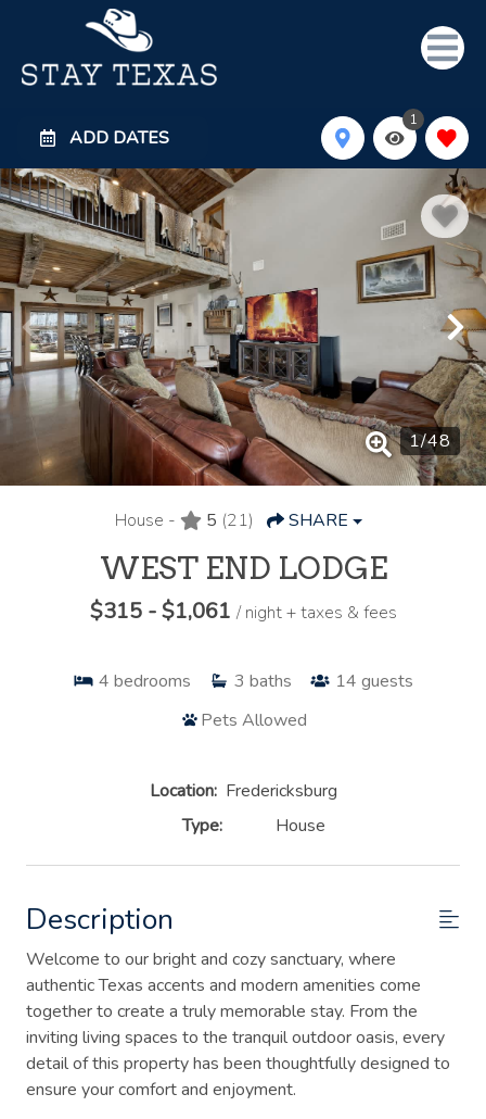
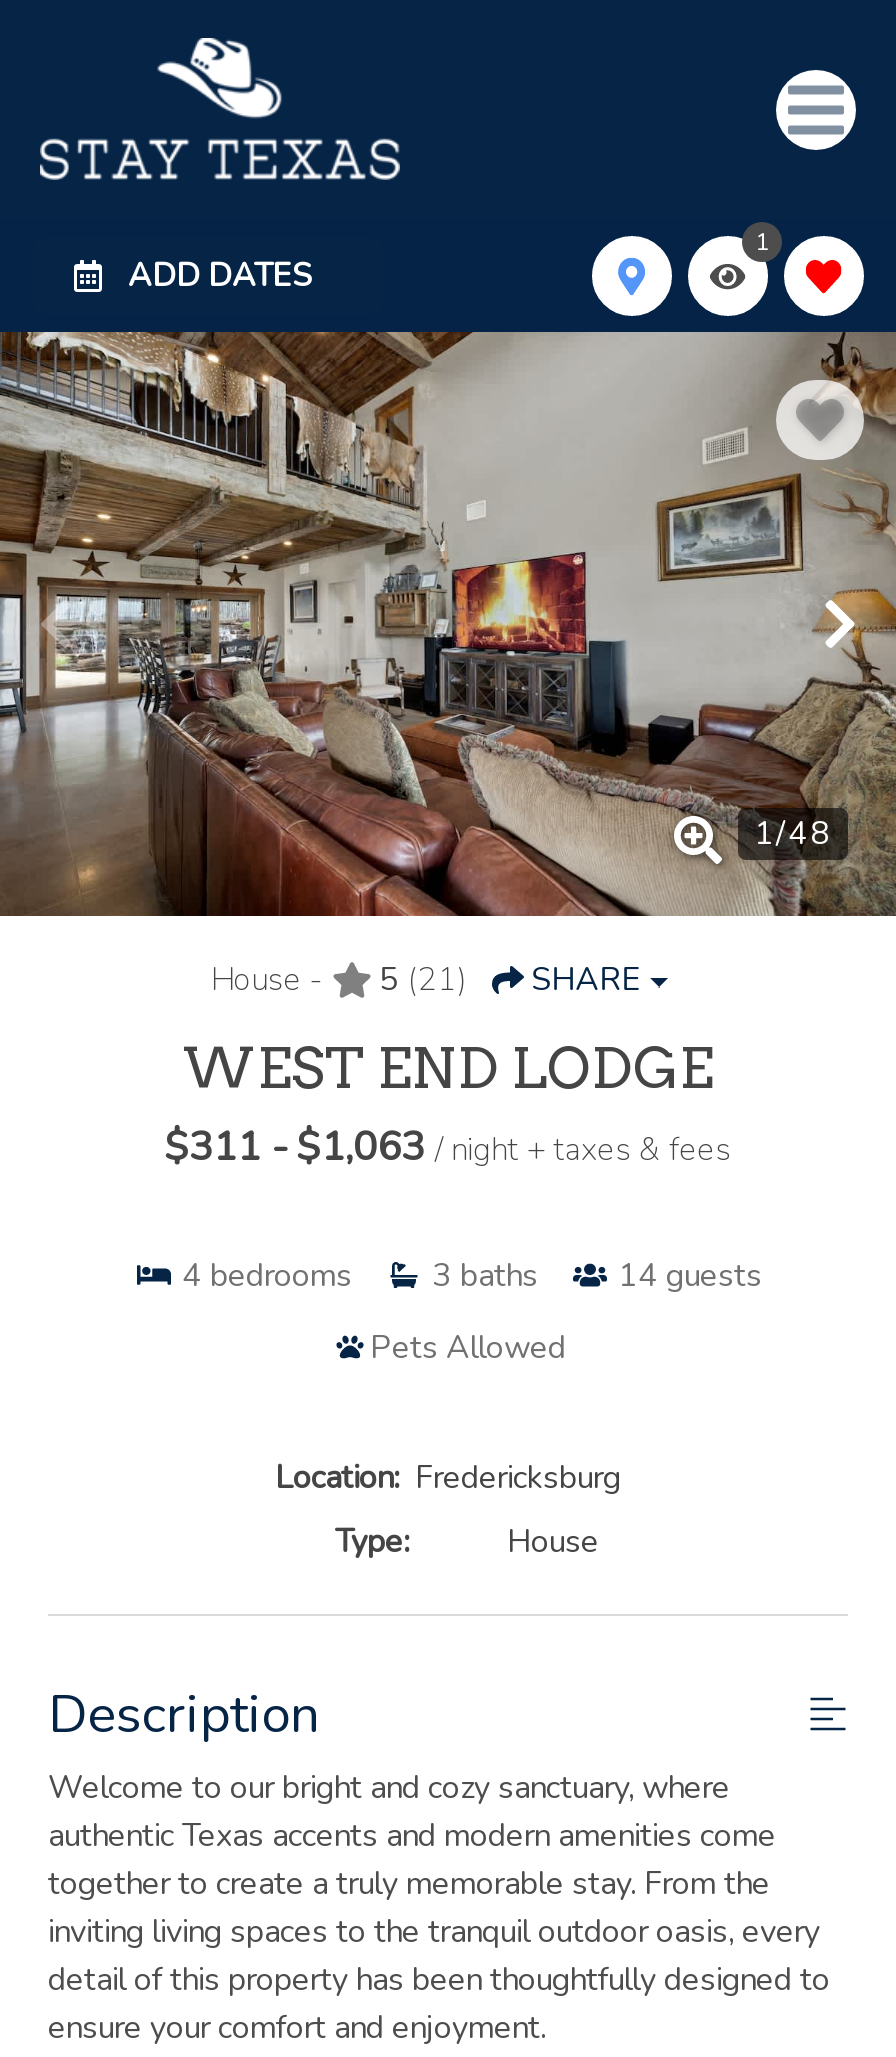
[89,596,397,625] $315 - $1,061 / night + taxes & fees -> [165,1119,731,1173] $311 - $1,063 / night + taxes & fees

